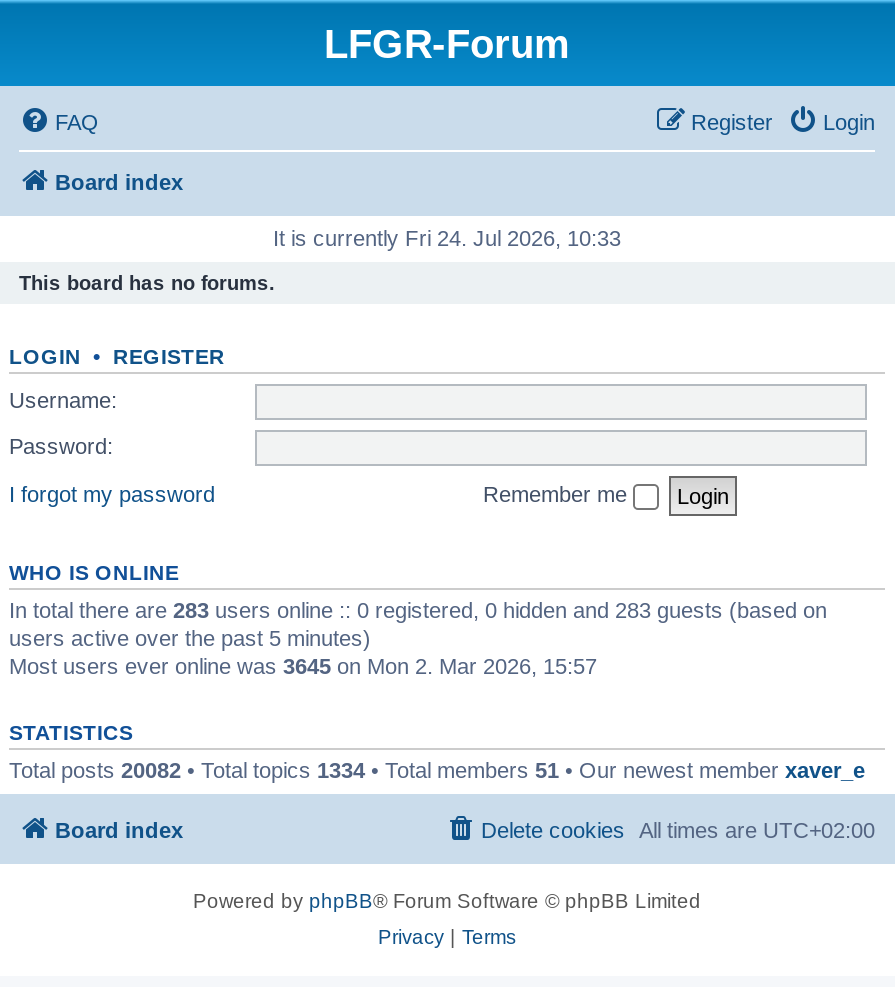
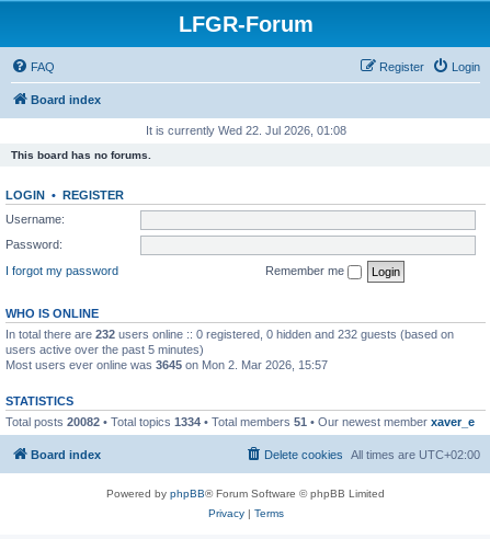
[273,226,621,250] It is currently Fri 24. Jul 2026, 10:33 -> [145,124,346,137] It is currently Wed 22. Jul 2026, 01:08
[9,597,827,621] In total there are 283 users online :: 0 registered, 0 hidden and 283 guests (based on -> [5,327,454,340] In total there are 232 users online :: 0 registered, 0 hidden and 232 guests (based on

